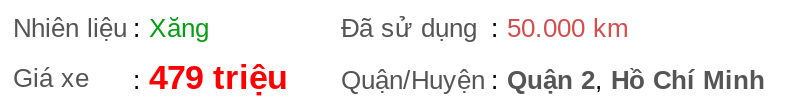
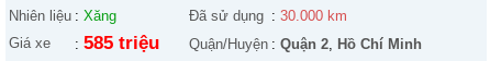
[341,13,629,43] Đã sử dụng : 50.000 km -> [189,8,347,24] Đã sử dụng : 30.000 km
[13,59,765,97] Giá xe : 479 triệu Quận/Huyện : Quận 2, Hồ Chí Minh -> [9,33,422,53] Giá xe : 585 triệu Quận/Huyện : Quận 2, Hồ Chí Minh

